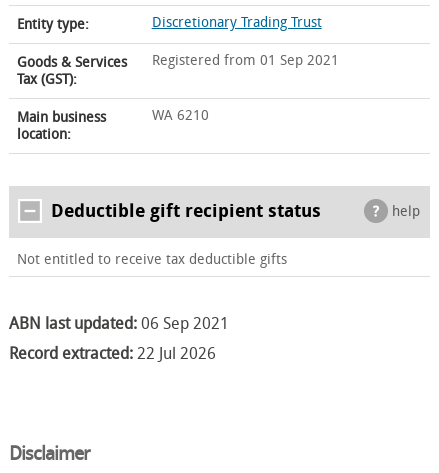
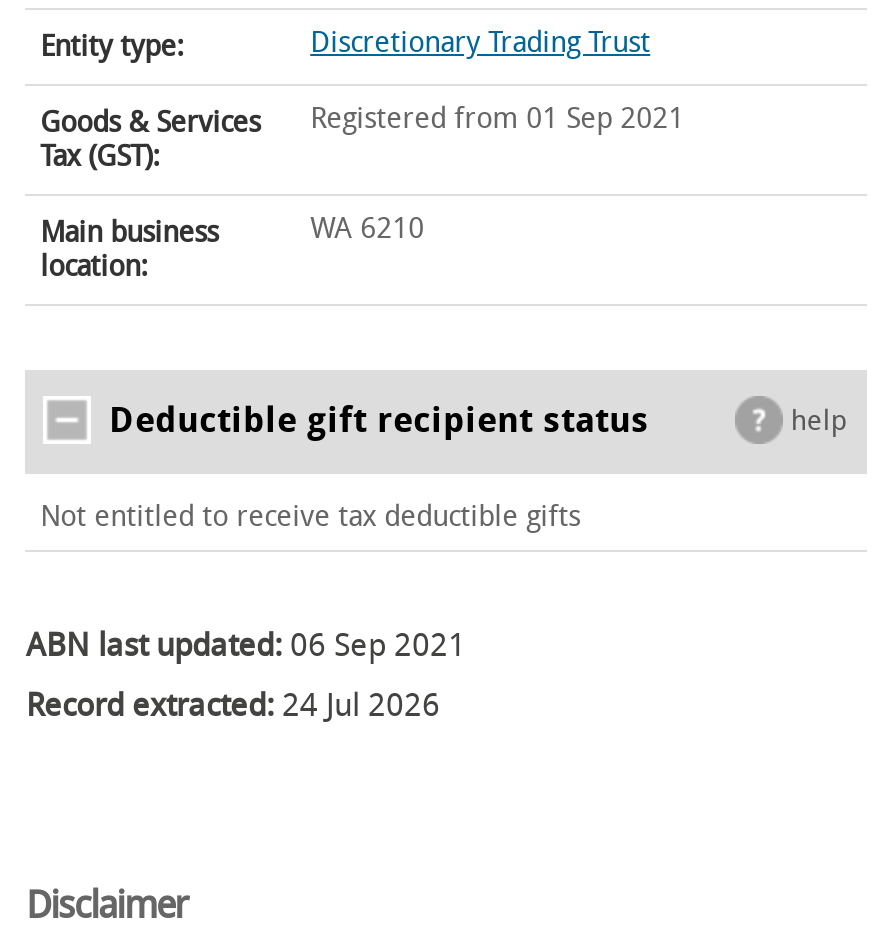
[9,344,216,363] Record extracted: 22 Jul 2026 -> [26,685,440,723] Record extracted: 24 Jul 2026

